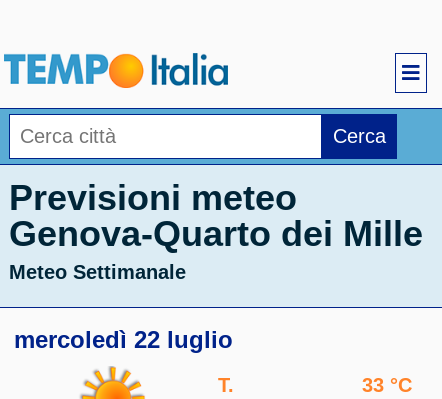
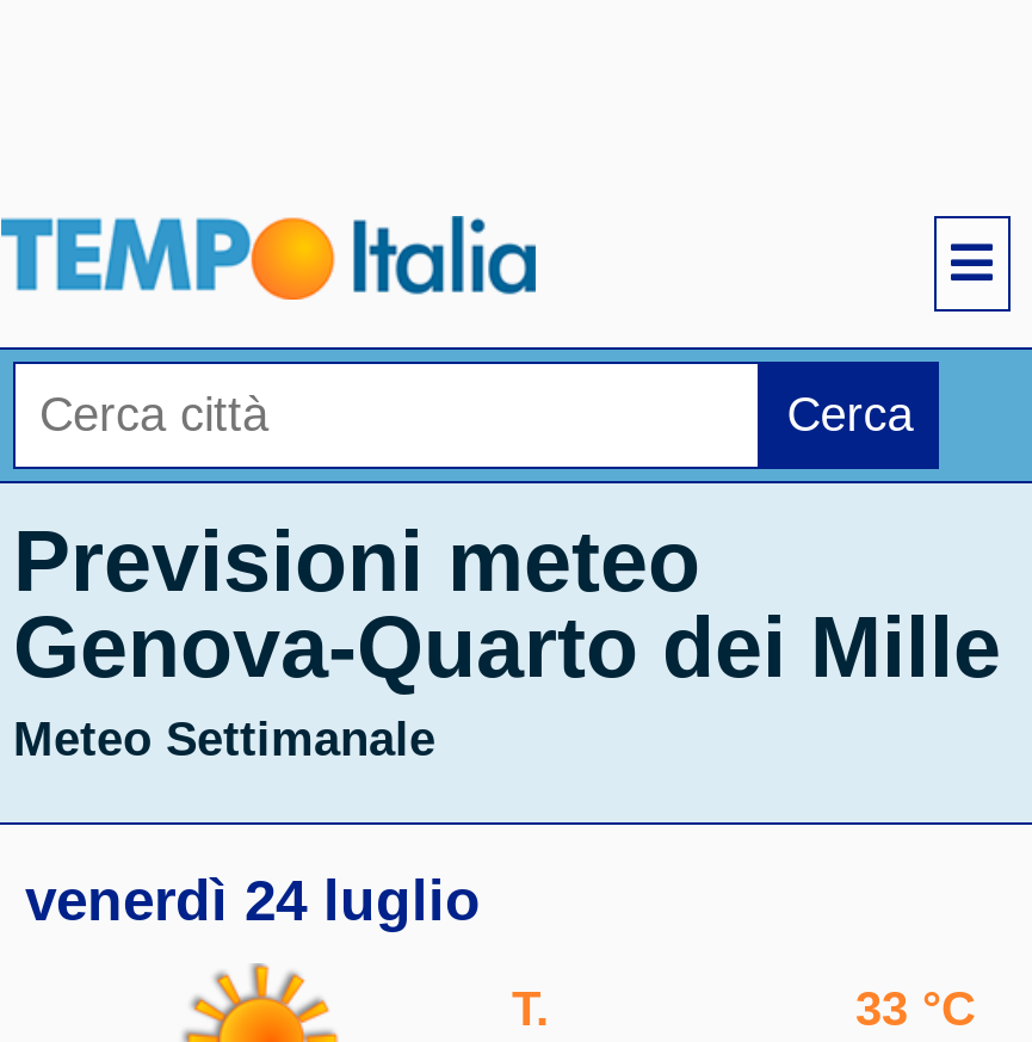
[14,326,233,353] mercoledì 22 luglio -> [25,868,481,932] venerdì 24 luglio

